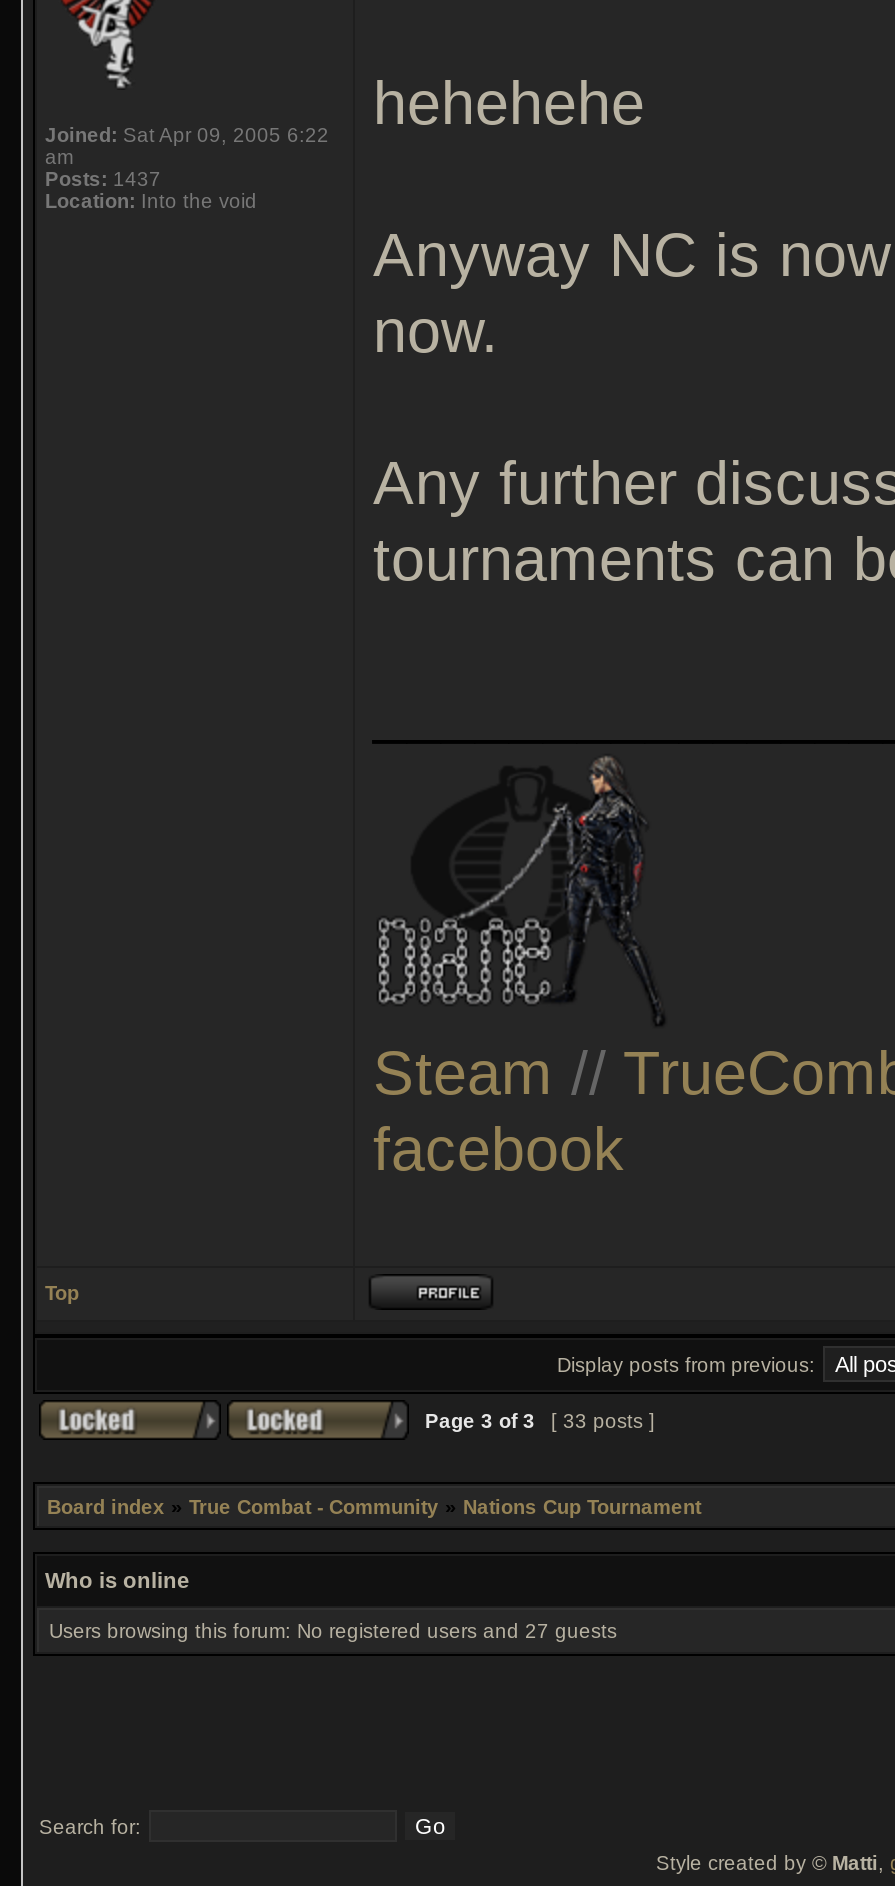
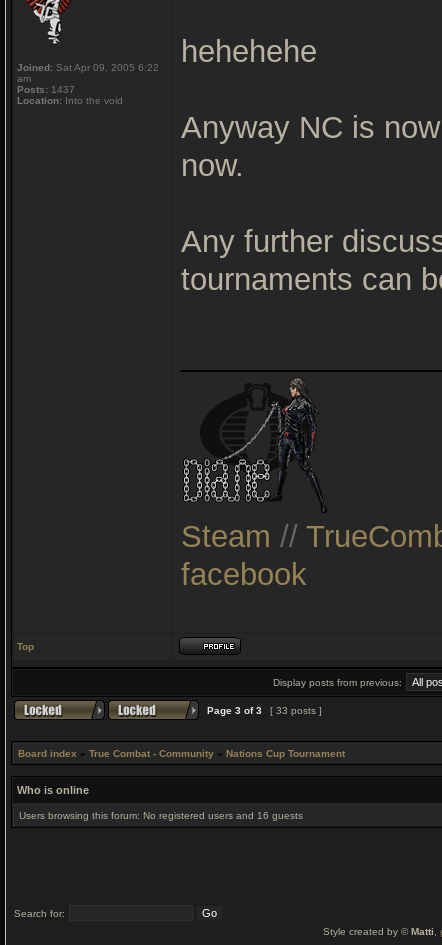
[49,1620,617,1642] Users browsing this forum: No registered users and 27 guests -> [19,810,303,821] Users browsing this forum: No registered users and 16 guests

